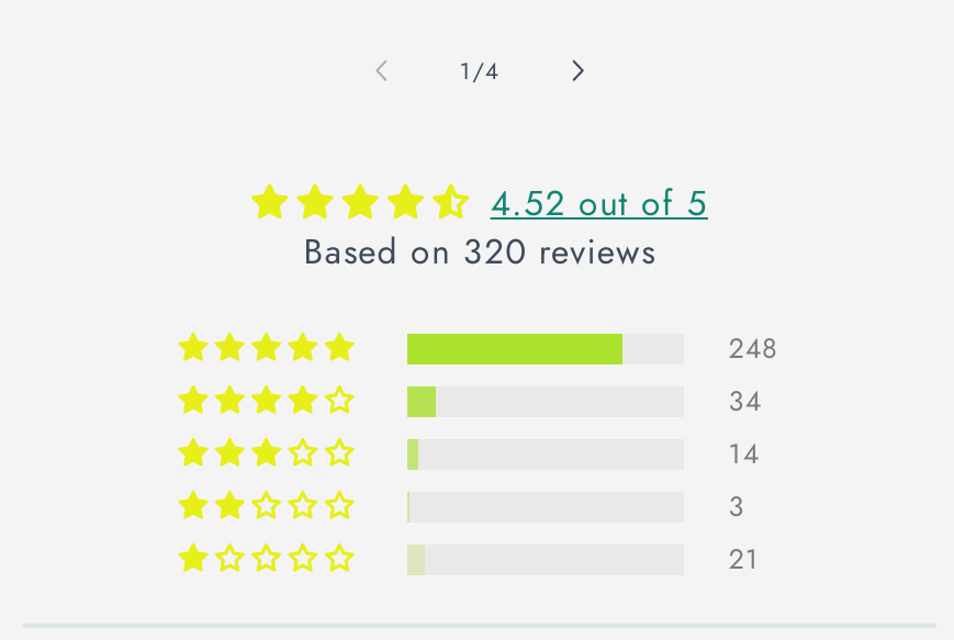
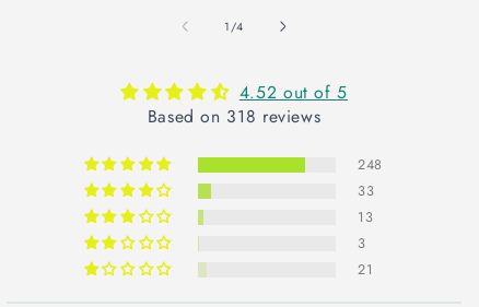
[303,227,656,277] Based on 320 reviews -> [147,104,321,129] Based on 318 reviews
[728,383,762,422] 34 -> [358,182,375,201] 33
[728,436,760,475] 14 -> [358,208,373,228] 13

